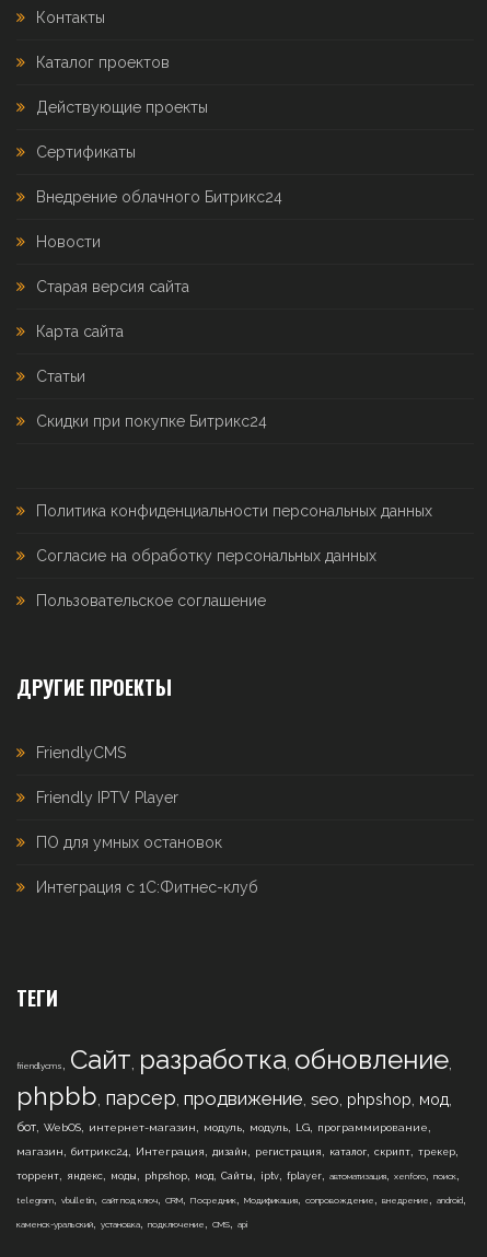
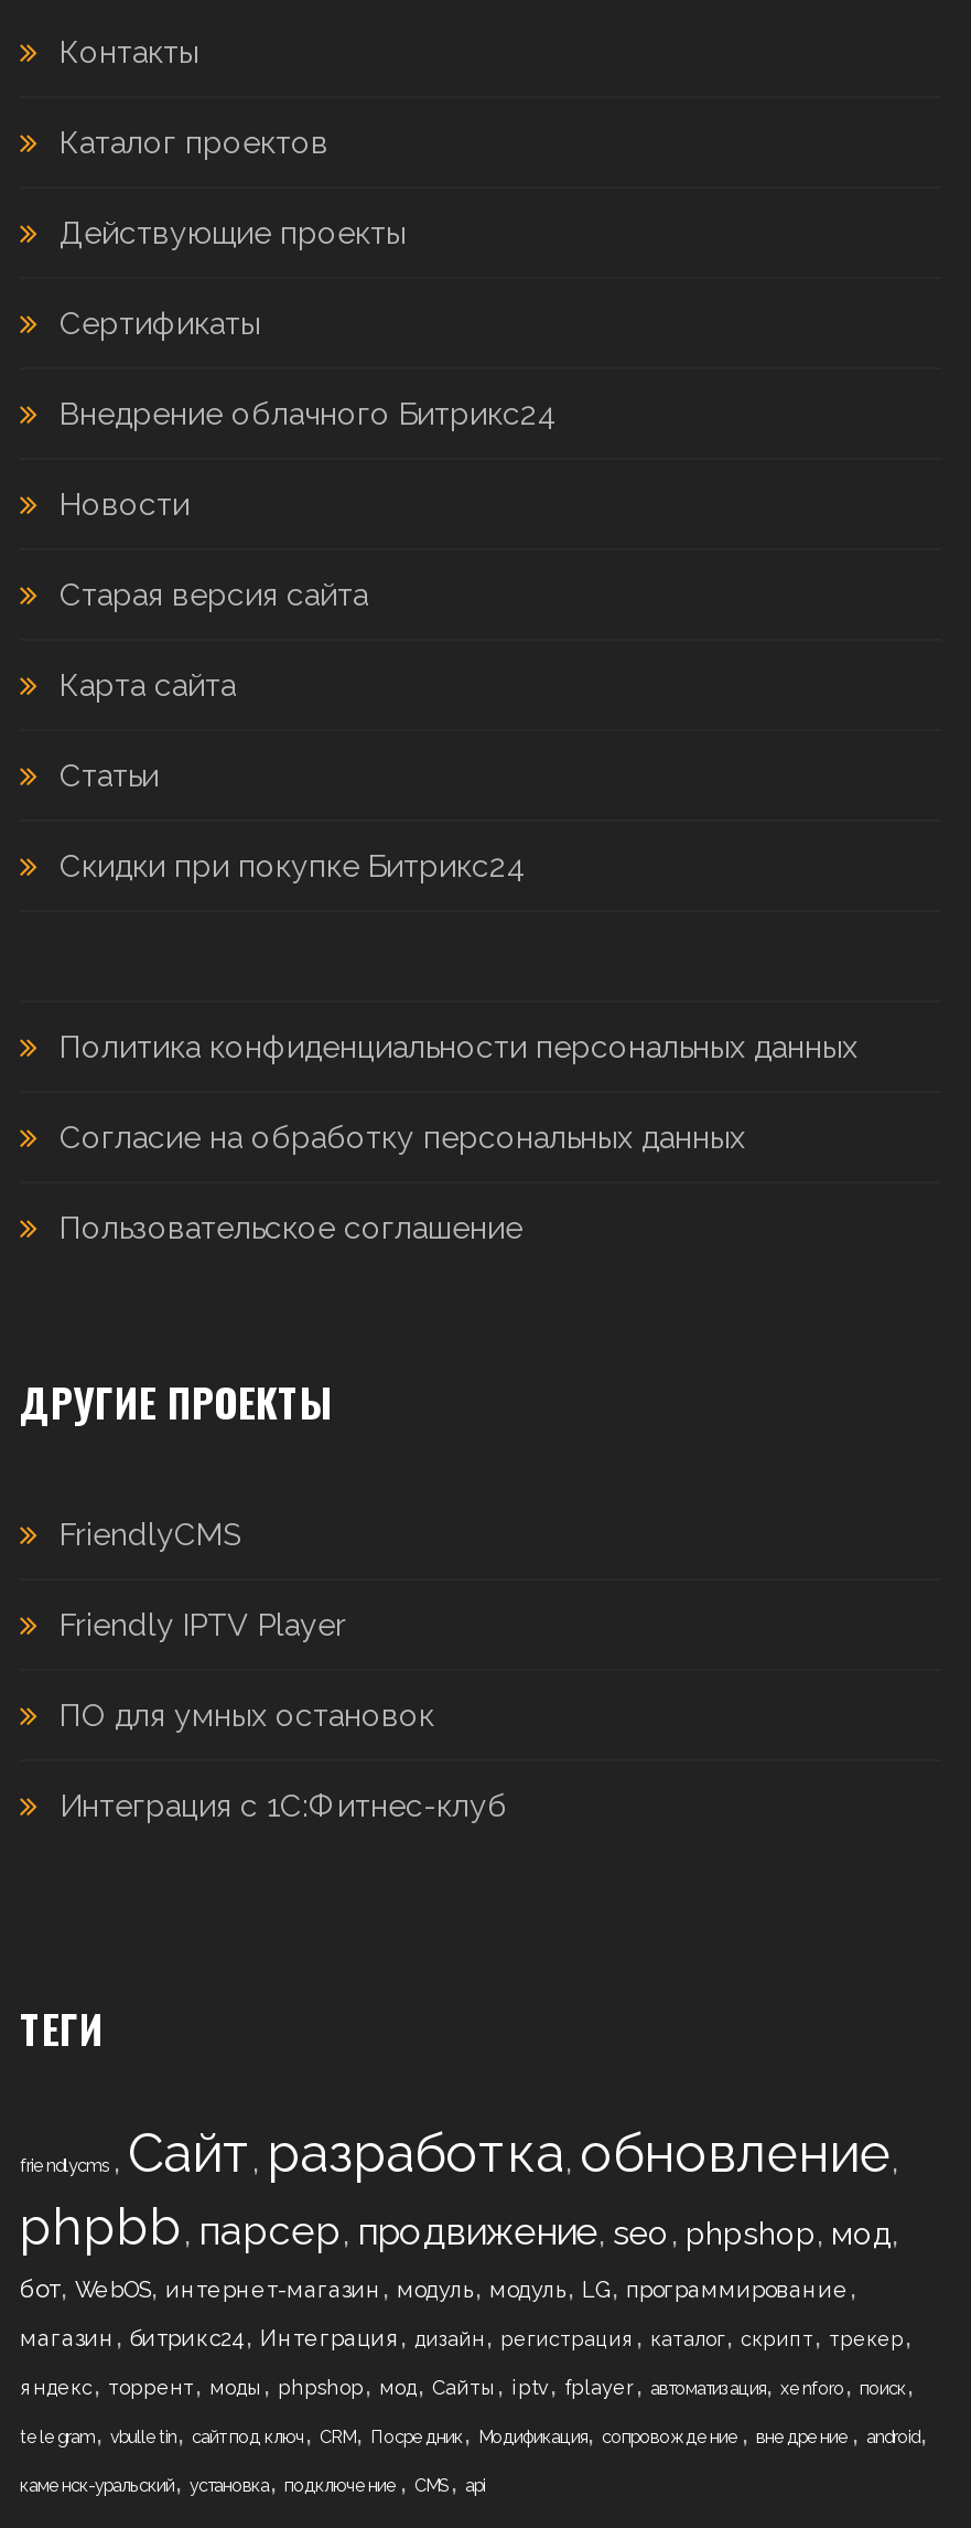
[16,1163,460,1184] торрент, яндекс, моды, phpshop, мод, Сайты, iptv, fplayer, автоматизация, xenforo, поиск, -> [20,2362,913,2404] яндекс, торрент, моды, phpshop, мод, Сайты, iptv, fplayer, автоматизация, xenforo, поиск,

